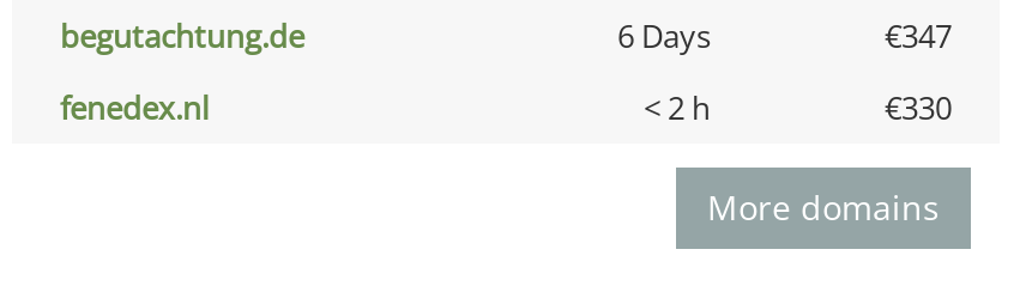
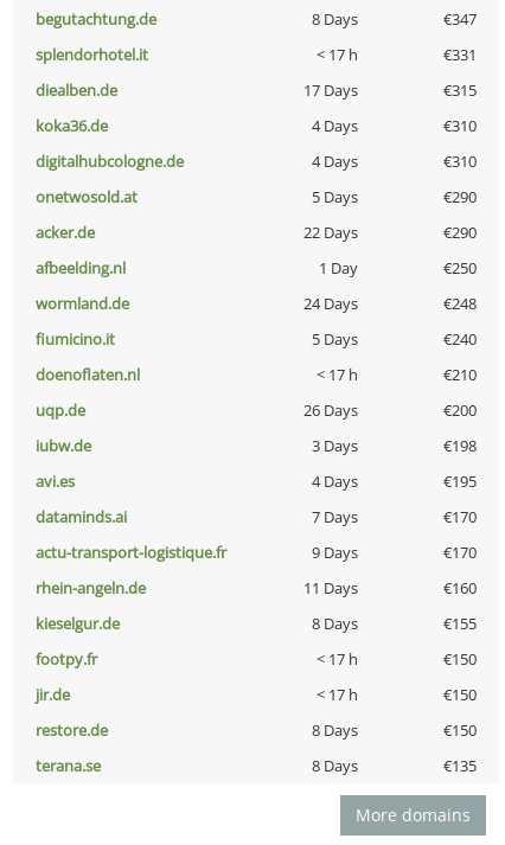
[617,14,711,57] 6 Days -> [311,8,357,30] 8 Days
[60,86,952,129] fenedex.nl | < 2 h | €330 -> [36,44,477,776] splendorhotel.it | < 17 h | €331 | diealben.de | 17 Days | €315 | koka36.de | 4 Days | €310 | digitalhubcologne.de | 4 Days | €310 | onetwosold.at | 5 Days | €290 | acker.de | 22 Days | €290 | afbeelding.nl | 1 Day | €250 | wormland.de | 24 Days | €248 | fiumicino.it | 5 Days | €240 | doenoflaten.nl | < 17 h | €210 | uqp.de | 26 Days | €200 | iubw.de | 3 Days | €198 | avi.es | 4 Days | €195 | dataminds.ai | 7 Days | €170 | actu-transport-logistique.fr | 9 Days | €170 | rhein-angeln.de | 11 Days | €160 | kieselgur.de | 8 Days | €155 | footpy.fr | < 17 h | €150 | jir.de | < 17 h | €150 | restore.de | 8 Days | €150 | terana.se | 8 Days | €135

